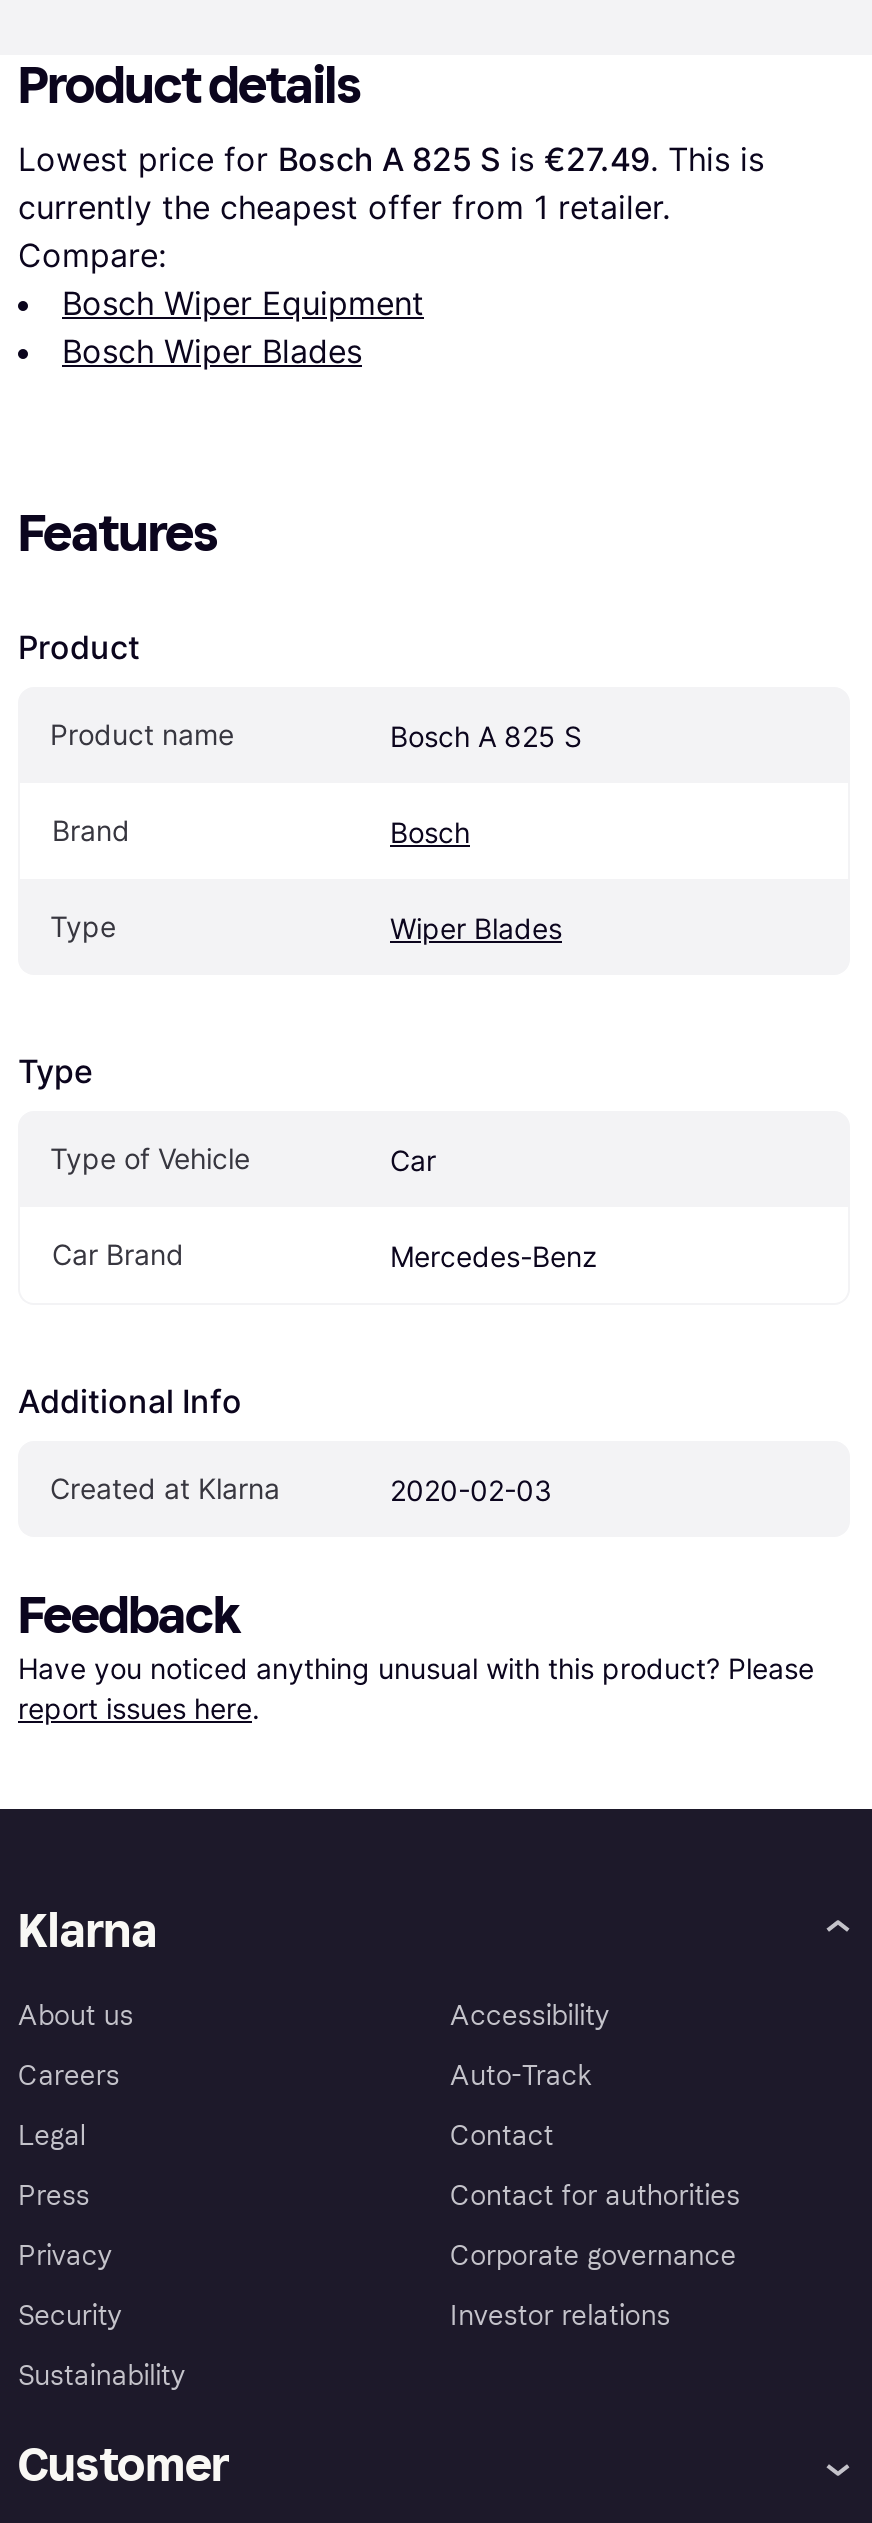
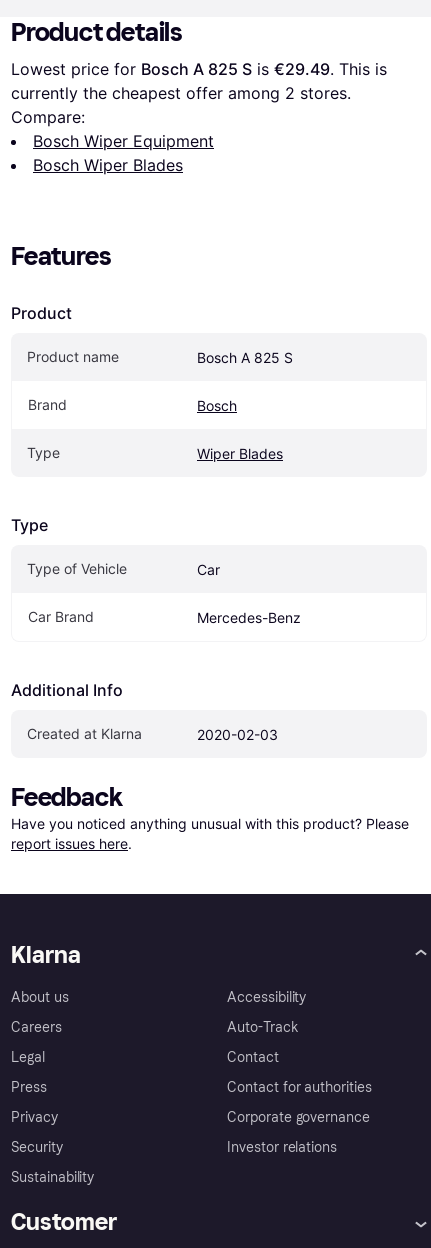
[18,139,764,179] Lowest price for Bosch A 825 S is €27.49. This is -> [11,59,387,79] Lowest price for Bosch A 825 S is €29.49. This is
[18,187,670,227] currently the cheapest offer from 1 retailer. -> [11,83,351,103] currently the cheapest offer among 2 stores.

